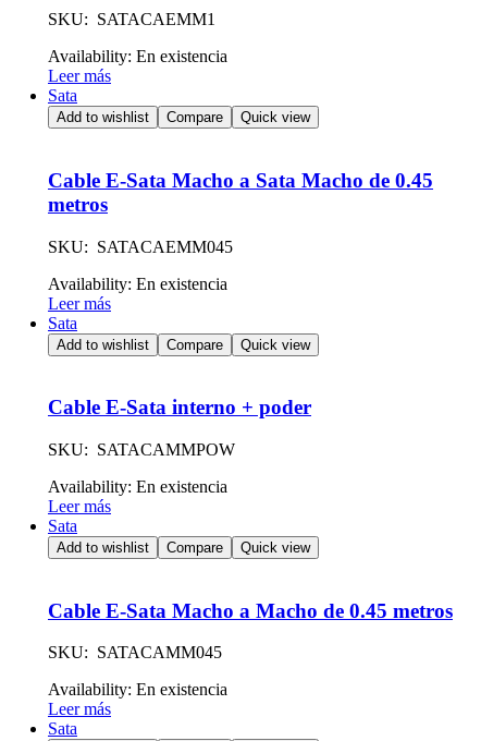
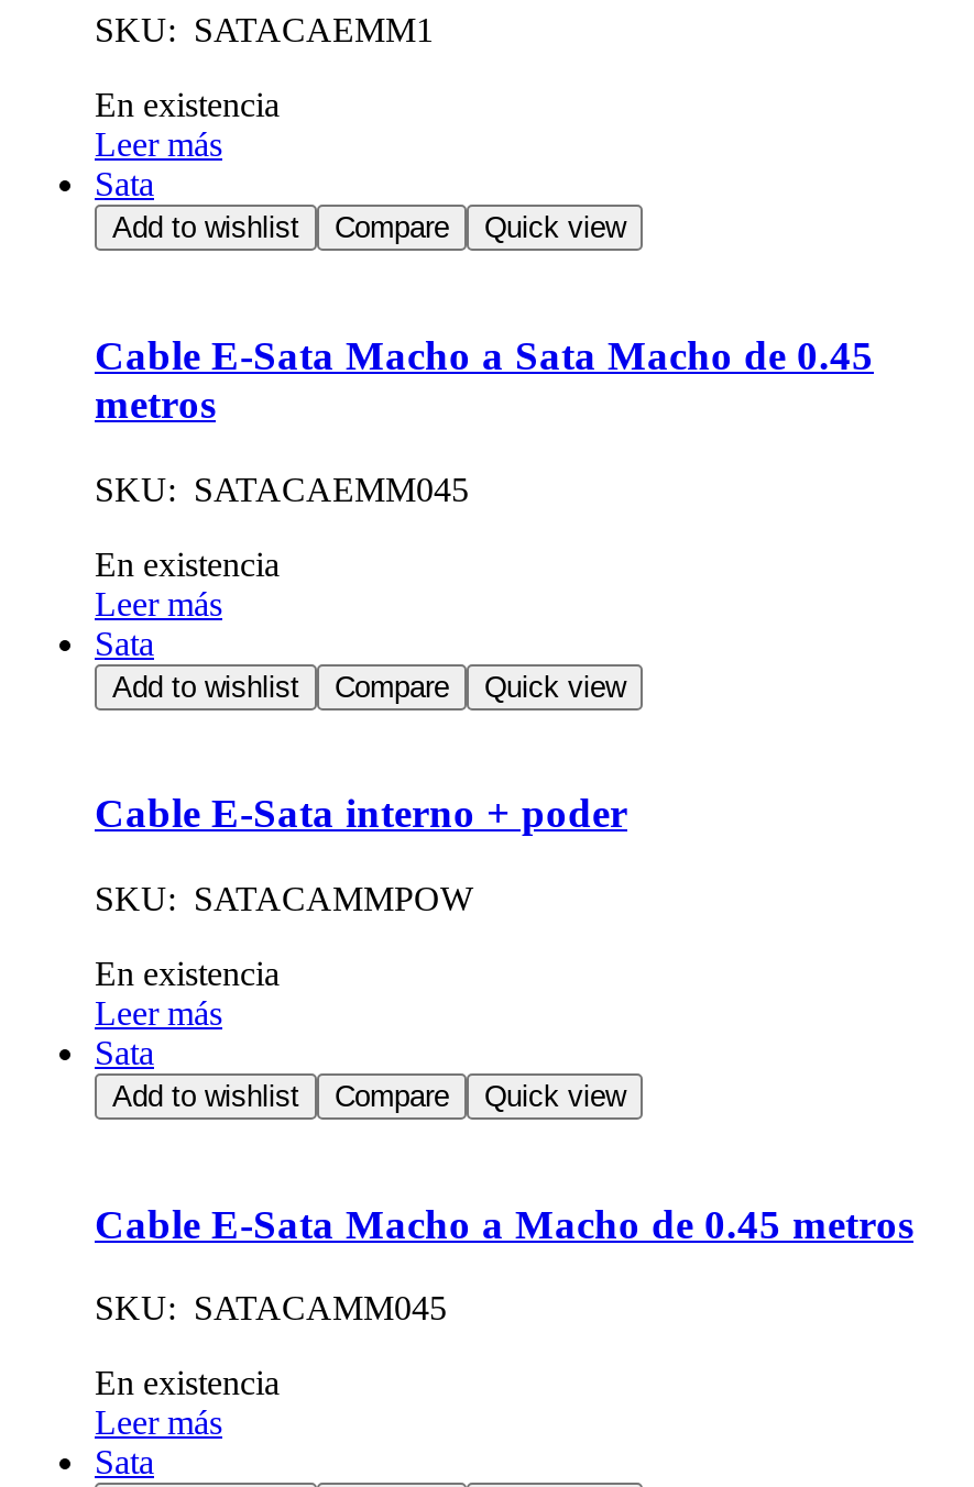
[48,47,227,65] Availability: En existencia -> [95,86,280,123] En existencia
[48,274,227,293] Availability: En existencia -> [95,544,280,582] En existencia
[48,477,227,496] Availability: En existencia -> [95,955,280,992] En existencia
[48,680,227,699] Availability: En existencia -> [95,1365,280,1402] En existencia

